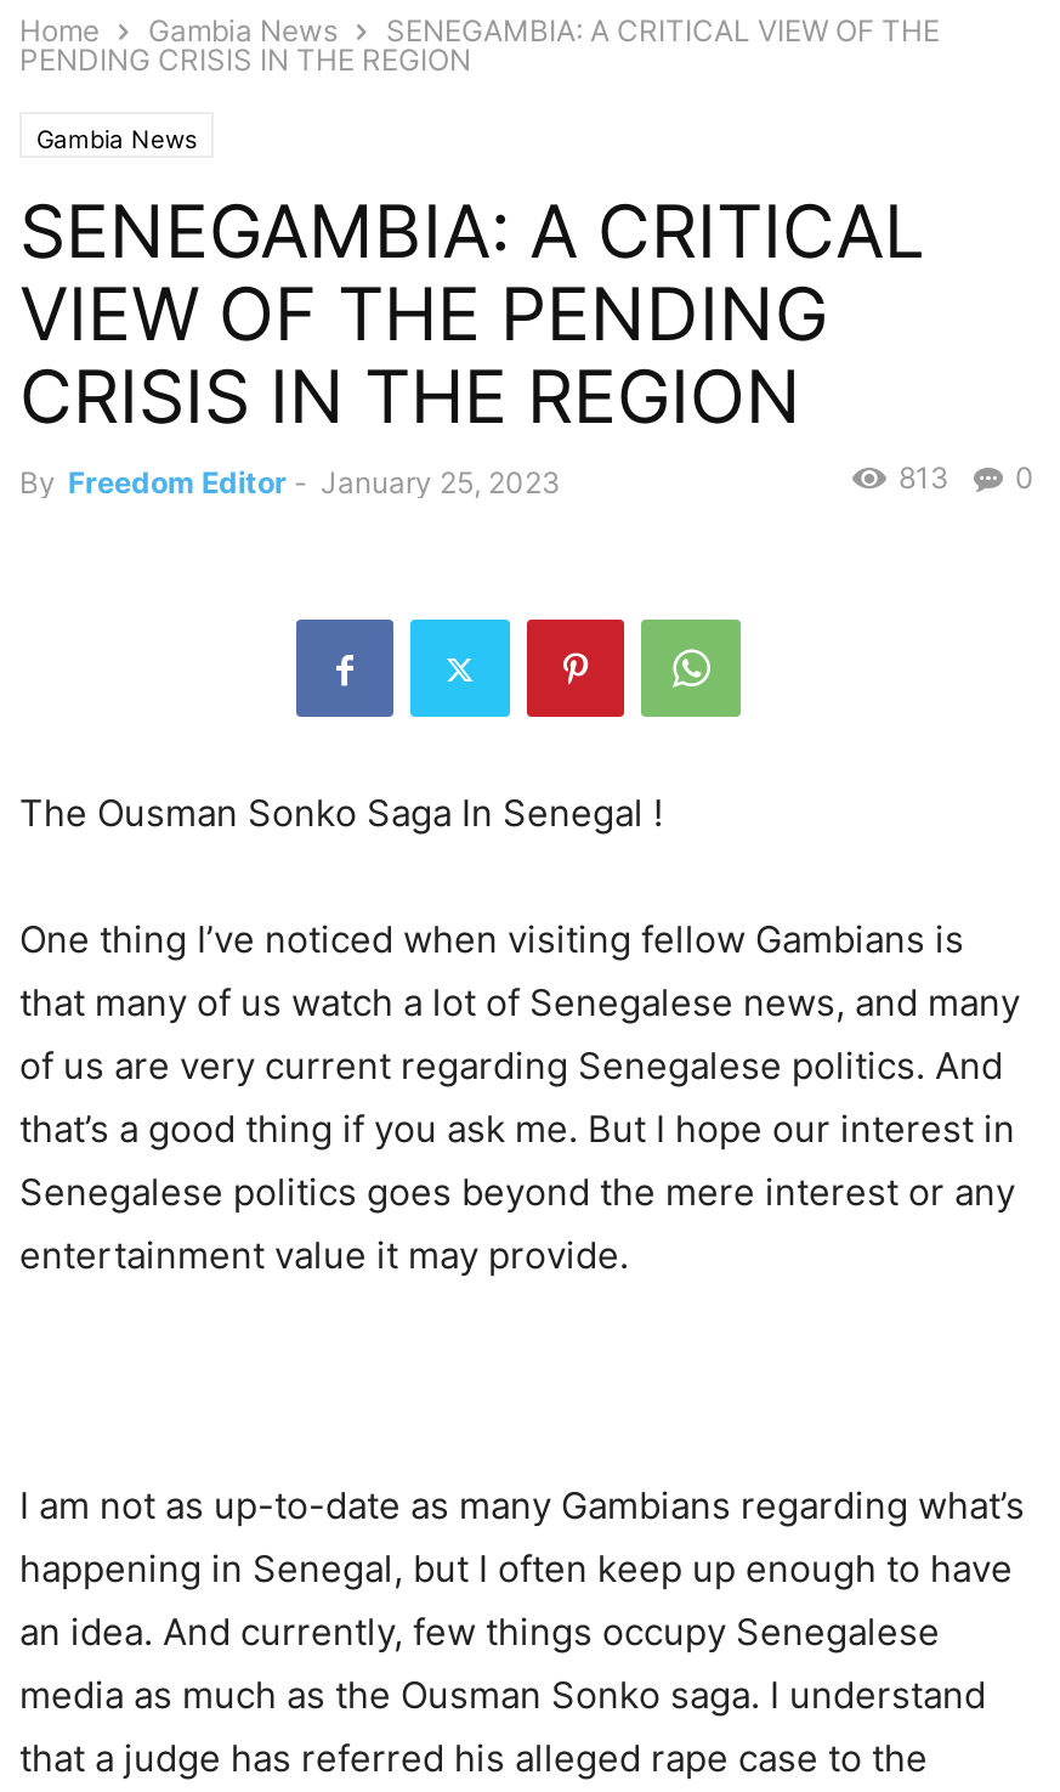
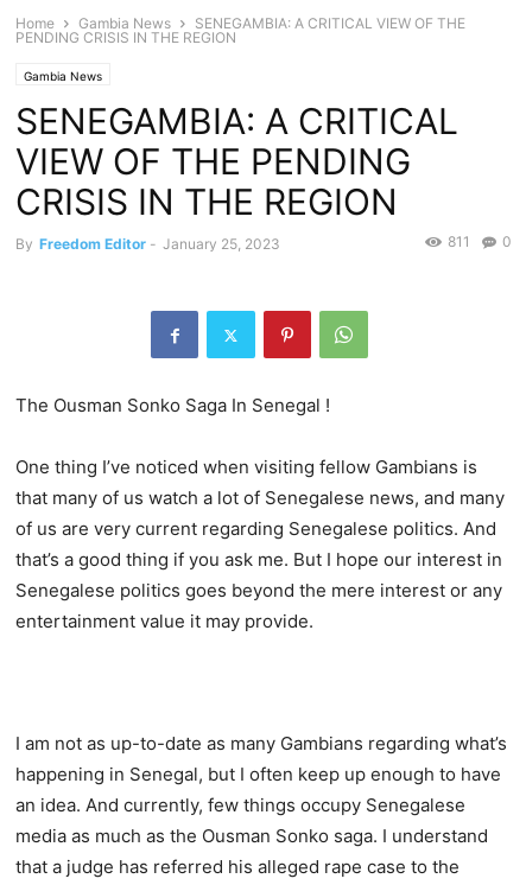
[899,459,1035,496] 813 0 -> [448,233,512,250] 811 0

